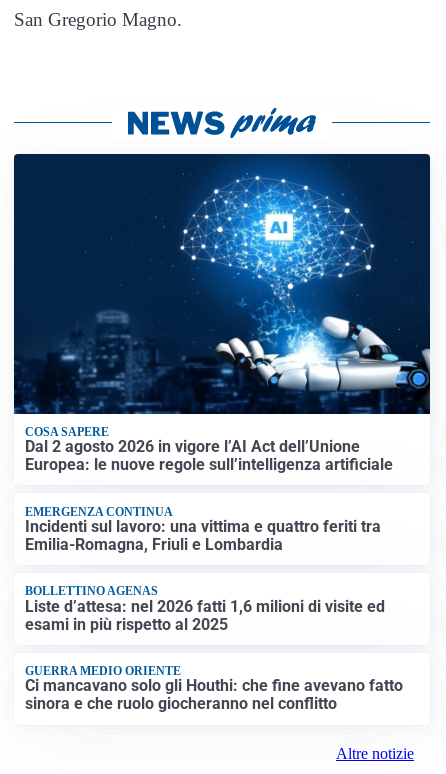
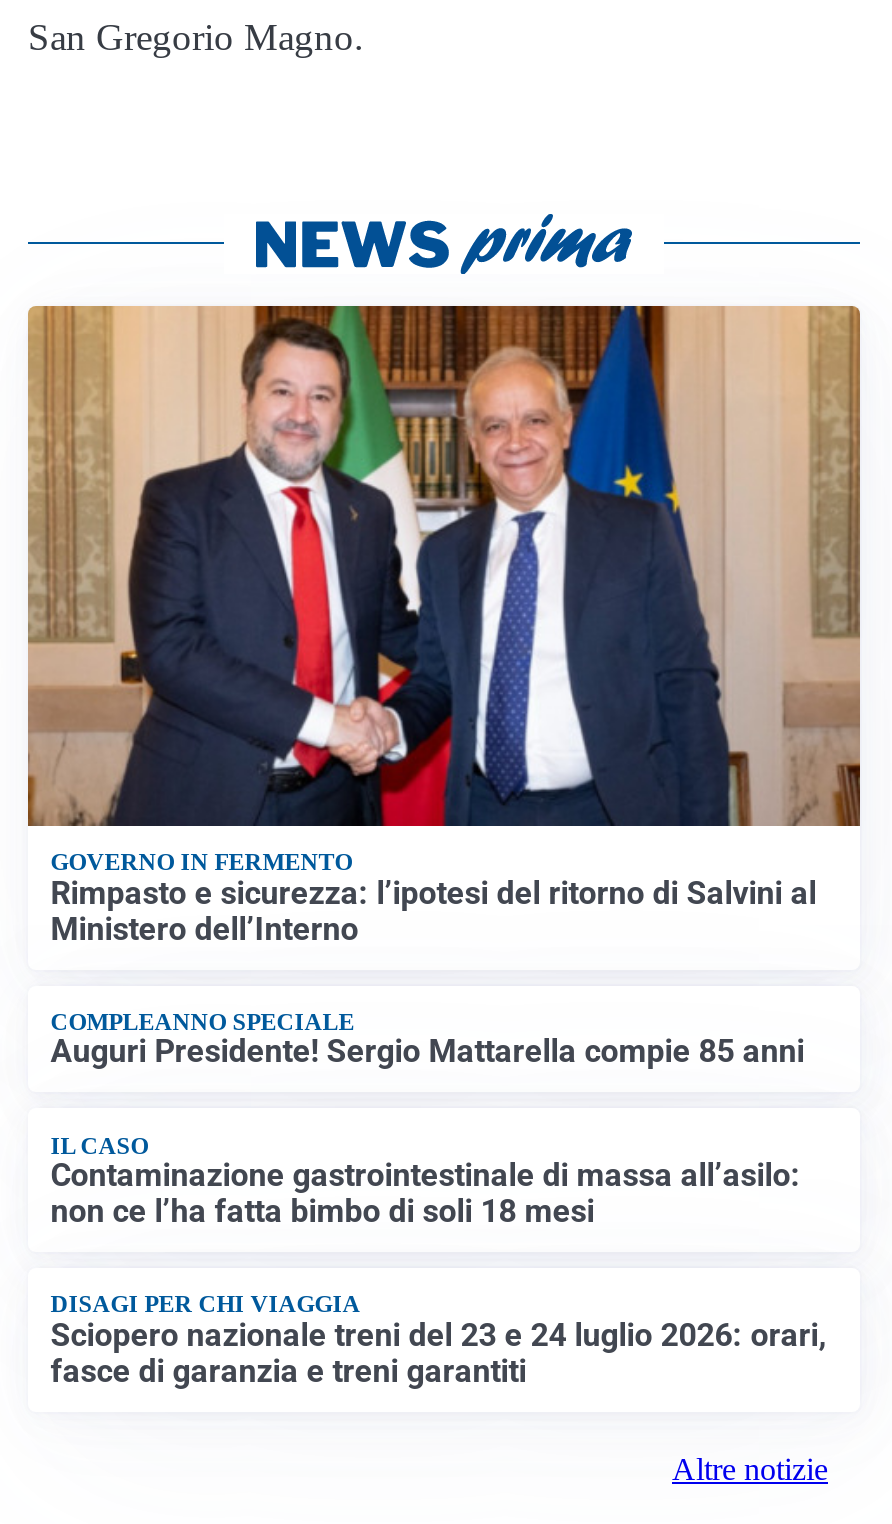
[13,153,431,474] [image] | COSA SAPERE | Dal 2 agosto 2026 in vigore l’AI Act dell’Unione | Europea: le nuove regole sull’intelligenza artificiale -> [26,303,862,947] [image] | GOVERNO IN FERMENTO | Rimpasto e sicurezza: l’ipotesi del ritorno di Salvini al | Ministero dell’Interno
[25,504,381,554] EMERGENZA CONTINUA | Incidenti sul lavoro: una vittima e quattro feriti tra | Emilia-Romagna, Friuli e Lombardia -> [50,1008,804,1071] COMPLEANNO SPECIALE | Auguri Presidente! Sergio Mattarella compie 85 anni
[25,584,385,634] BOLLETTINO AGENAS | Liste d’attesa: nel 2026 fatti 1,6 milioni di visite ed | esami in più rispetto al 2025 -> [50,1132,800,1230] IL CASO | Contaminazione gastrointestinale di massa all’asilo: | non ce l’ha fatta bimbo di soli 18 mesi
[25,664,403,713] GUERRA MEDIO ORIENTE | Ci mancavano solo gli Houthi: che fine avevano fatto | sinora e che ruolo giocheranno nel conflitto -> [50,1291,826,1390] DISAGI PER CHI VIAGGIA | Sciopero nazionale treni del 23 e 24 luglio 2026: orari, | fasce di garanzia e treni garantiti

